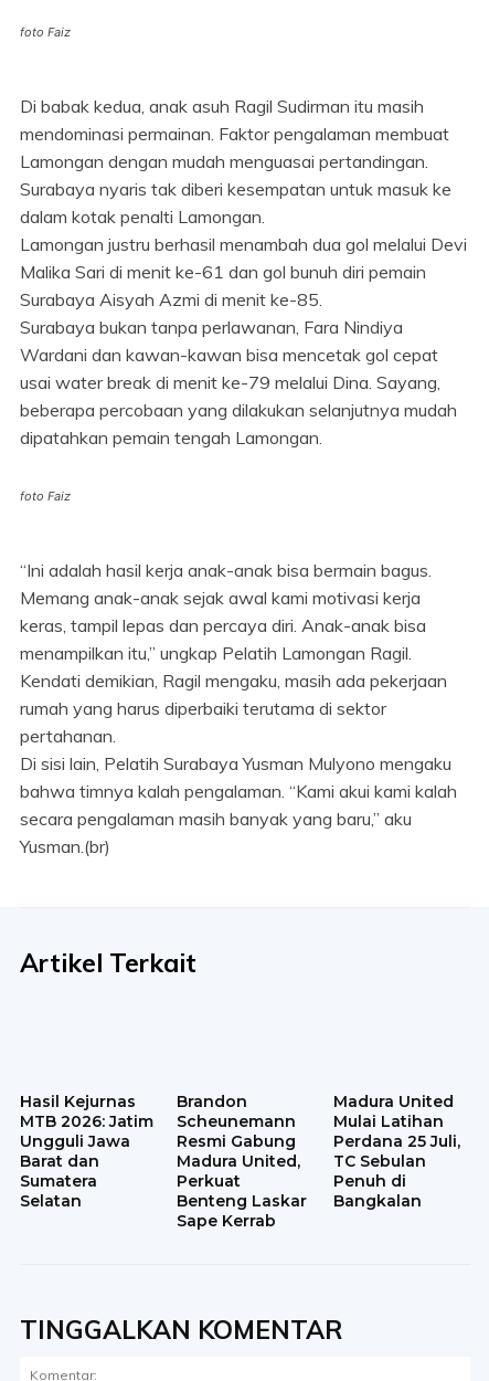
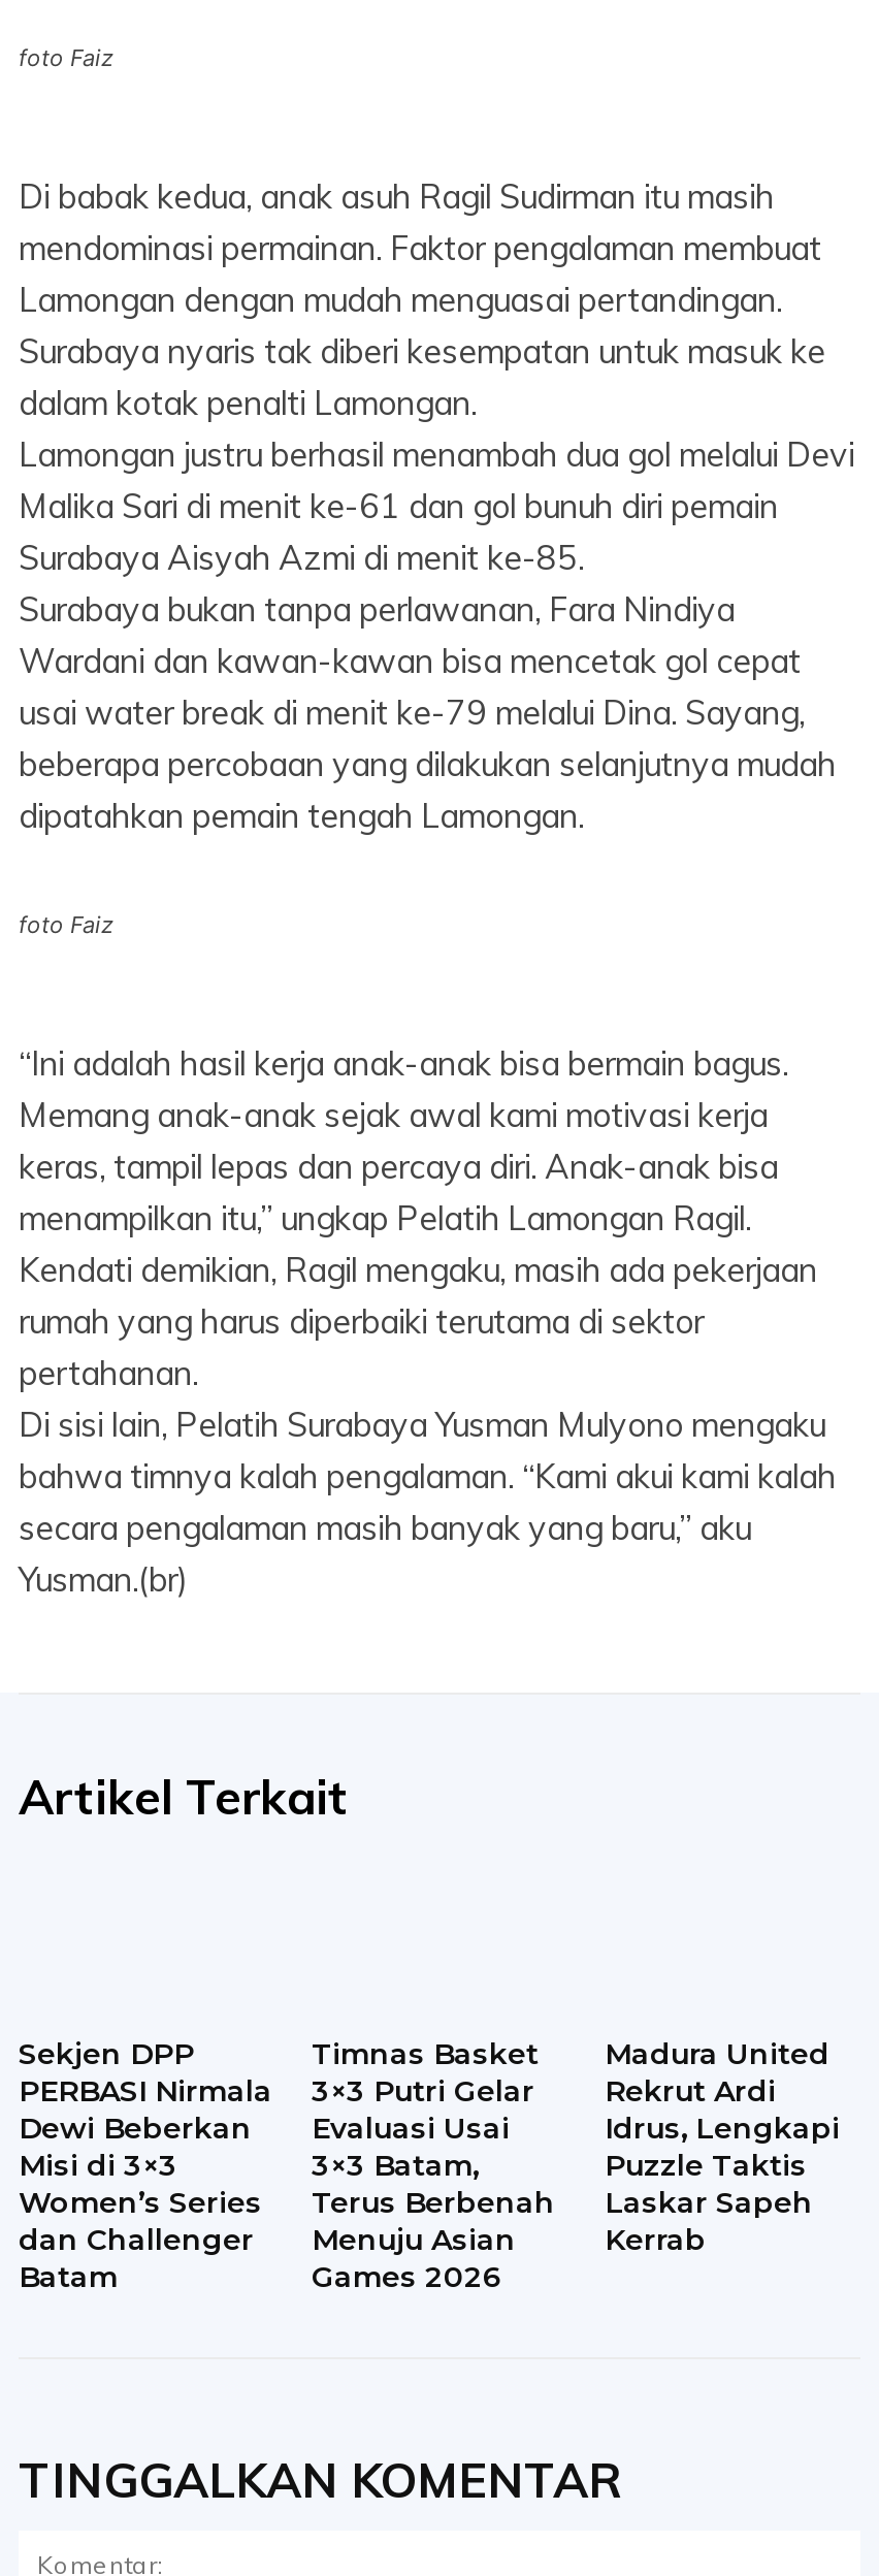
[20,1091,153,1211] Hasil Kejurnas | MTB 2026: Jatim | Ungguli Jawa | Barat dan | Sumatera | Selatan -> [19,2035,272,2295] Sekjen DPP | PERBASI Nirmala | Dewi Beberkan | Misi di 3×3 | Women’s Series | dan Challenger | Batam
[177,1091,307,1230] Brandon | Scheunemann | Resmi Gabung | Madura United, | Perkuat | Benteng Laskar | Sape Kerrab -> [312,2035,555,2295] Timnas Basket | 3×3 Putri Gelar | Evaluasi Usai | 3×3 Batam, | Terus Berbenah | Menuju Asian | Games 2026
[333,1111,460,1211] Mulai Latihan | Perdana 25 Juli, | TC Sebulan | Penuh di | Bangkalan -> [605,2072,840,2258] Rekrut Ardi | Idrus, Lengkapi | Puzzle Taktis | Laskar Sapeh | Kerrab

